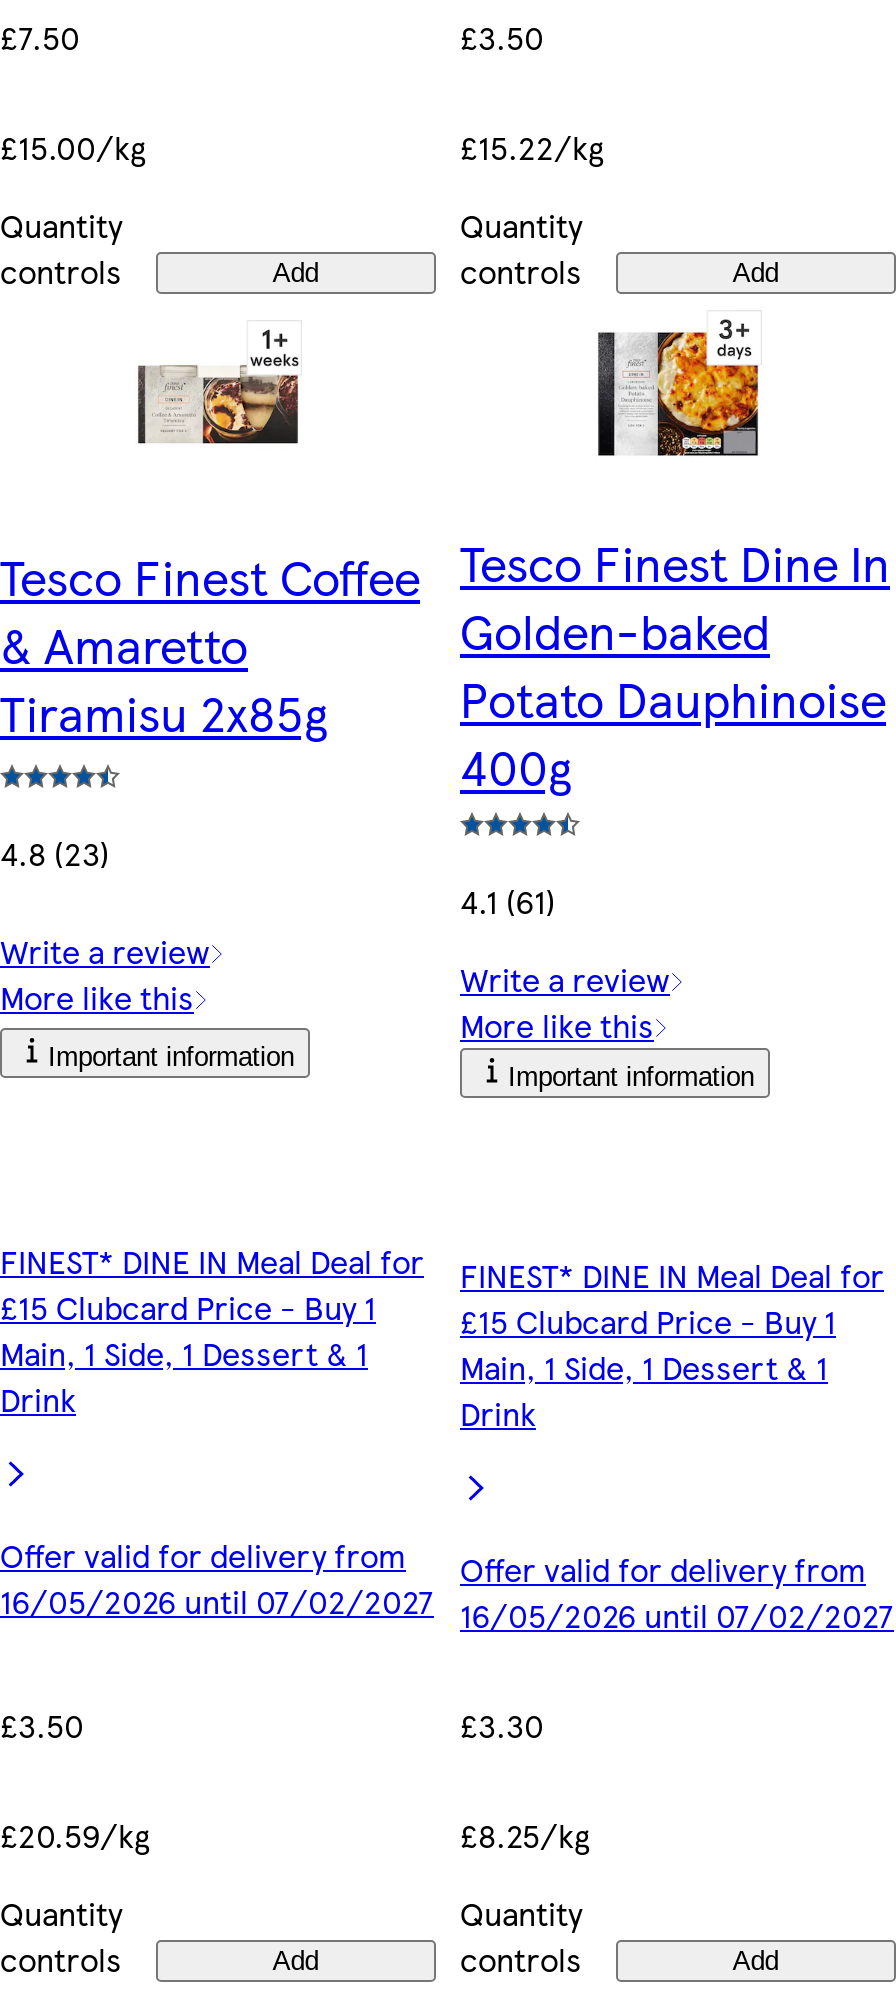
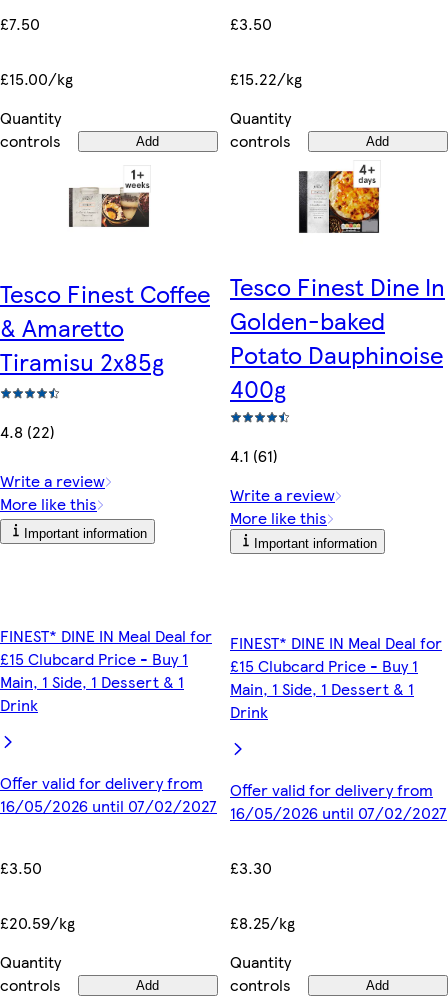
[0,830,110,876] 4.8 (23) -> [0,420,55,443] 4.8 (22)

